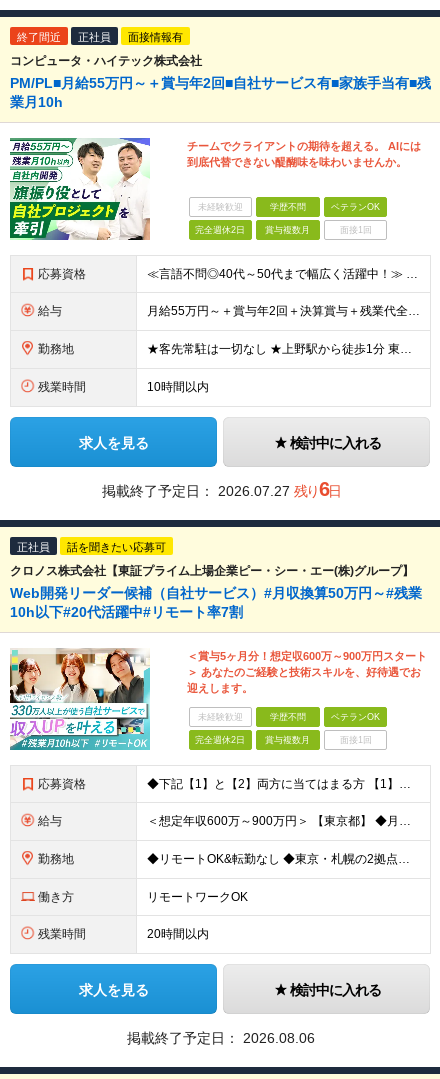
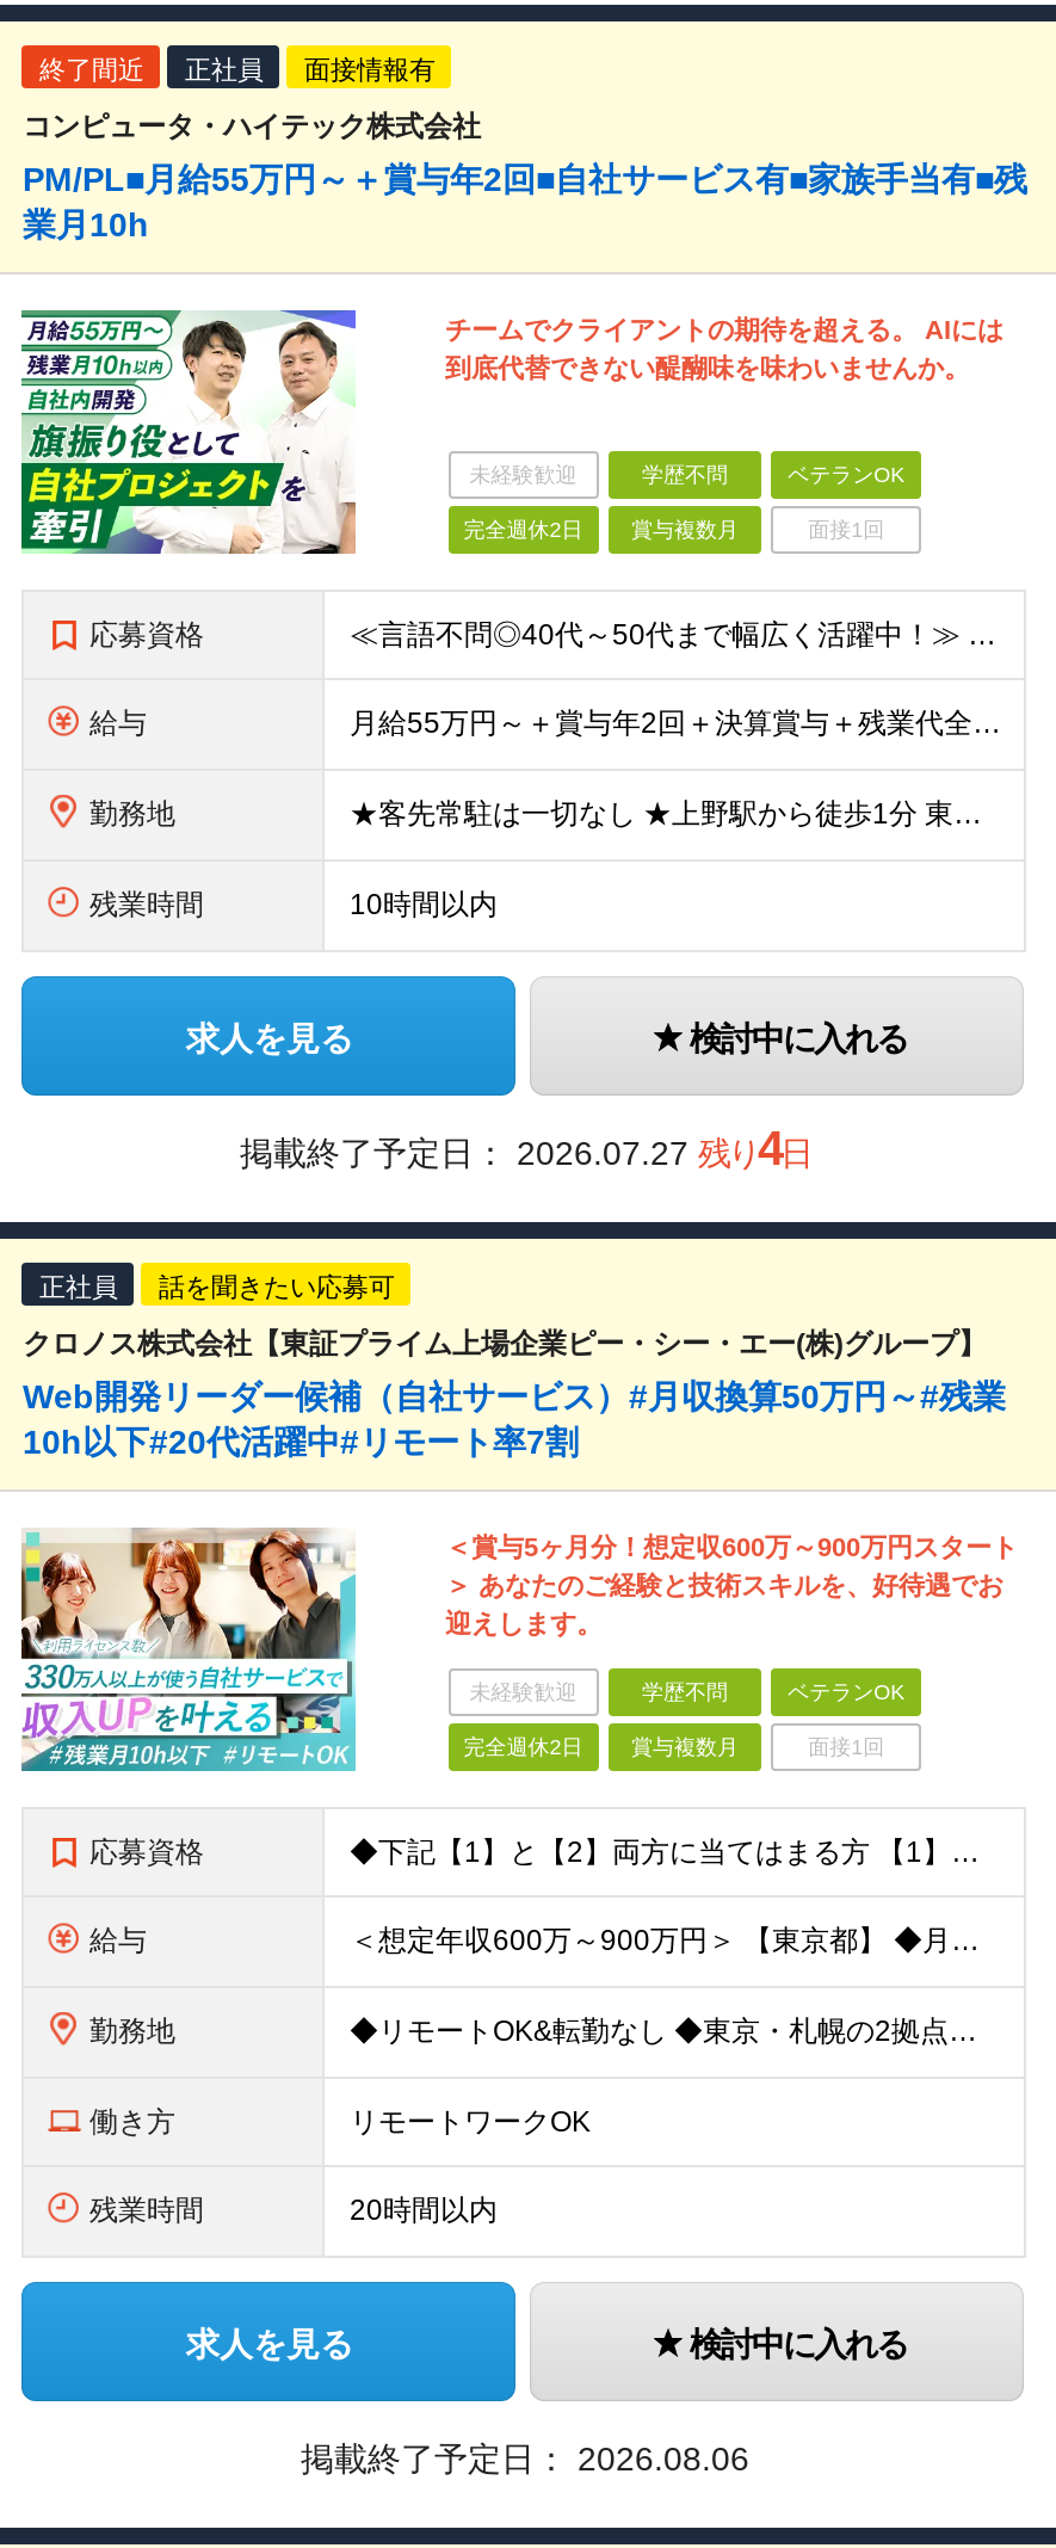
[101,478,340,500] 掲載終了予定日：2026.07.27 残り6日 -> [240,1122,810,1174] 掲載終了予定日：2026.07.27 残り4日

